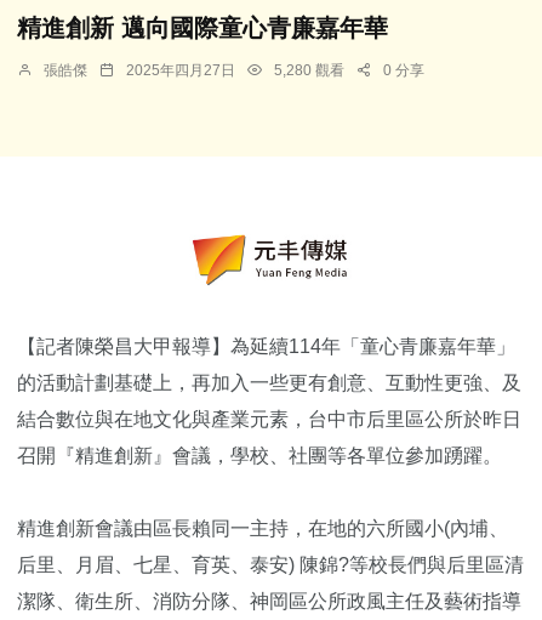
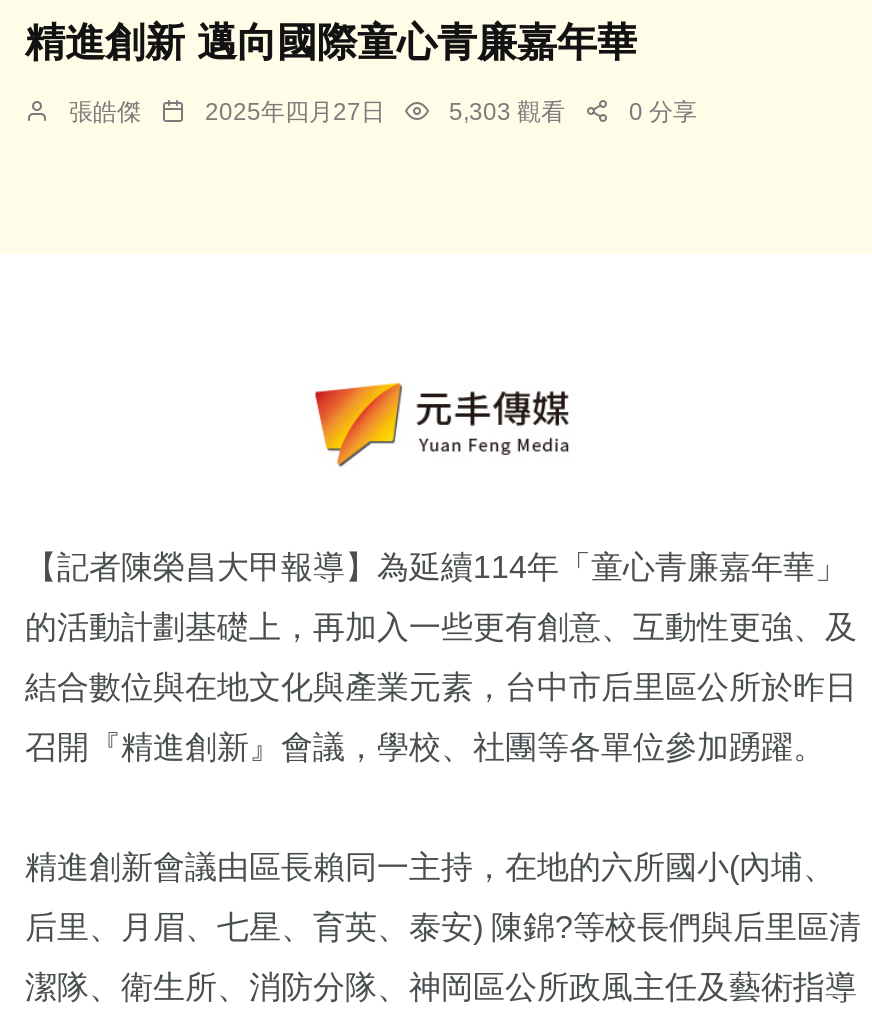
[274,62,344,79] 5,280 觀看 -> [449,99,565,127] 5,303 觀看

